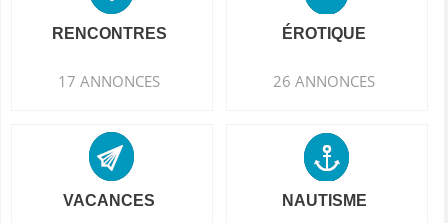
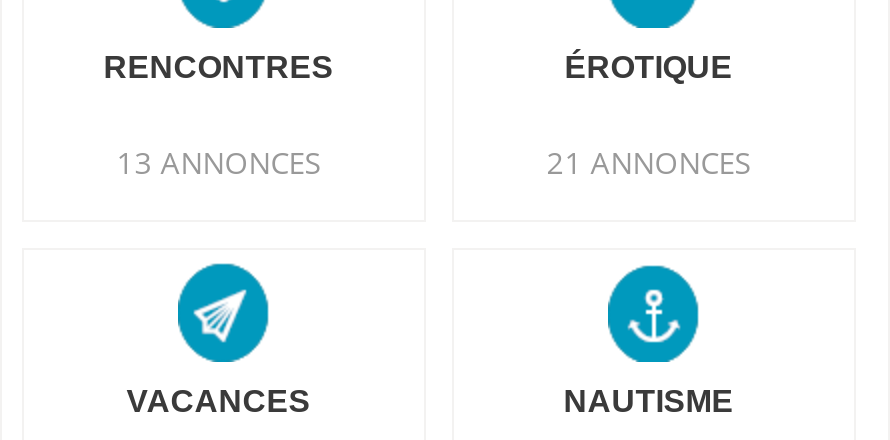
[58,71,160,91] 17 ANNONCES -> [117,142,321,182] 13 ANNONCES
[273,71,375,91] 26 ANNONCES -> [547,142,751,182] 21 ANNONCES

